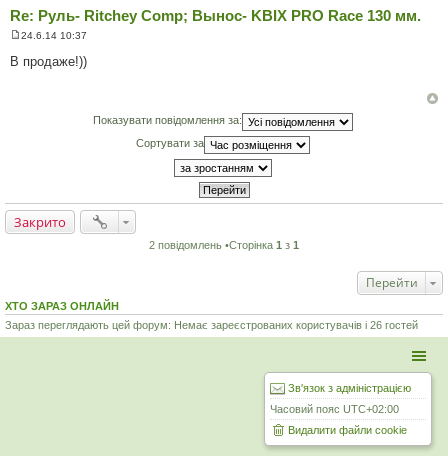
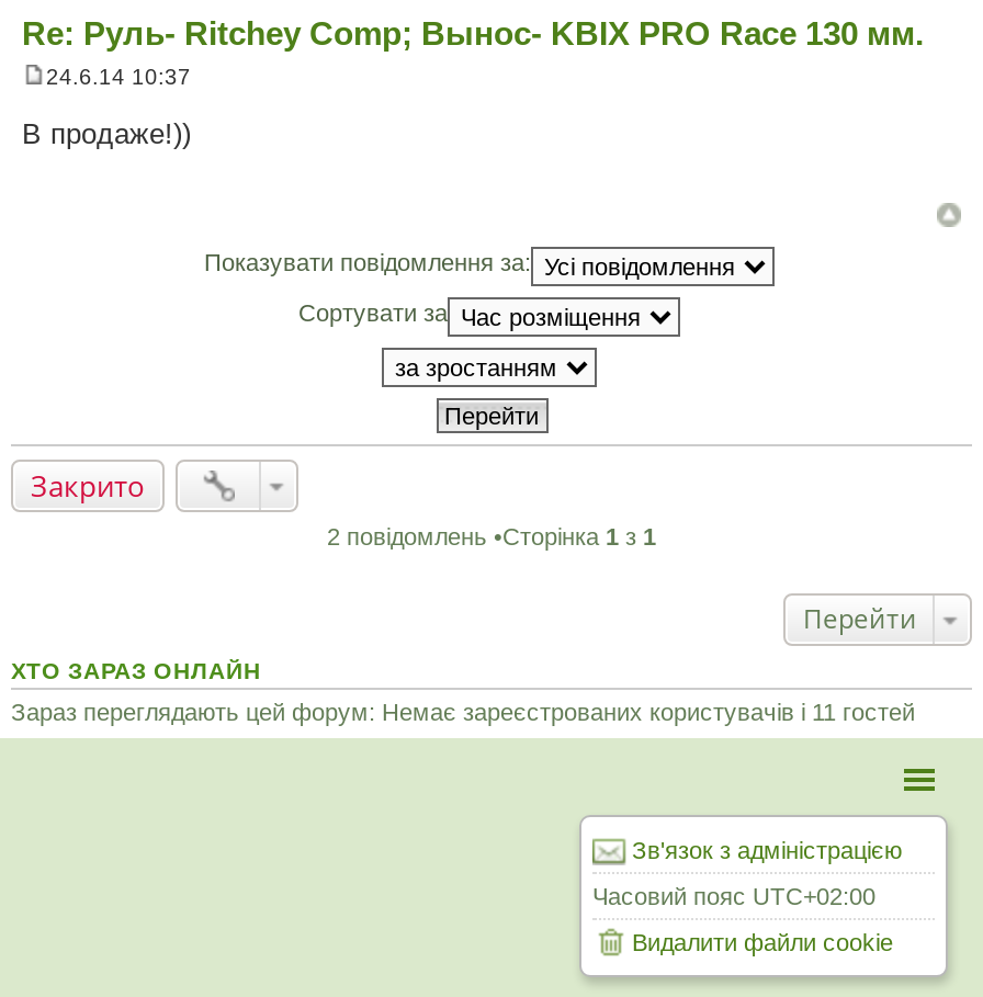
[5,318,418,330] Зараз переглядають цей форум: Немає зареєстрованих користувачів і 26 гостей -> [11,698,915,724] Зараз переглядають цей форум: Немає зареєстрованих користувачів і 11 гостей

